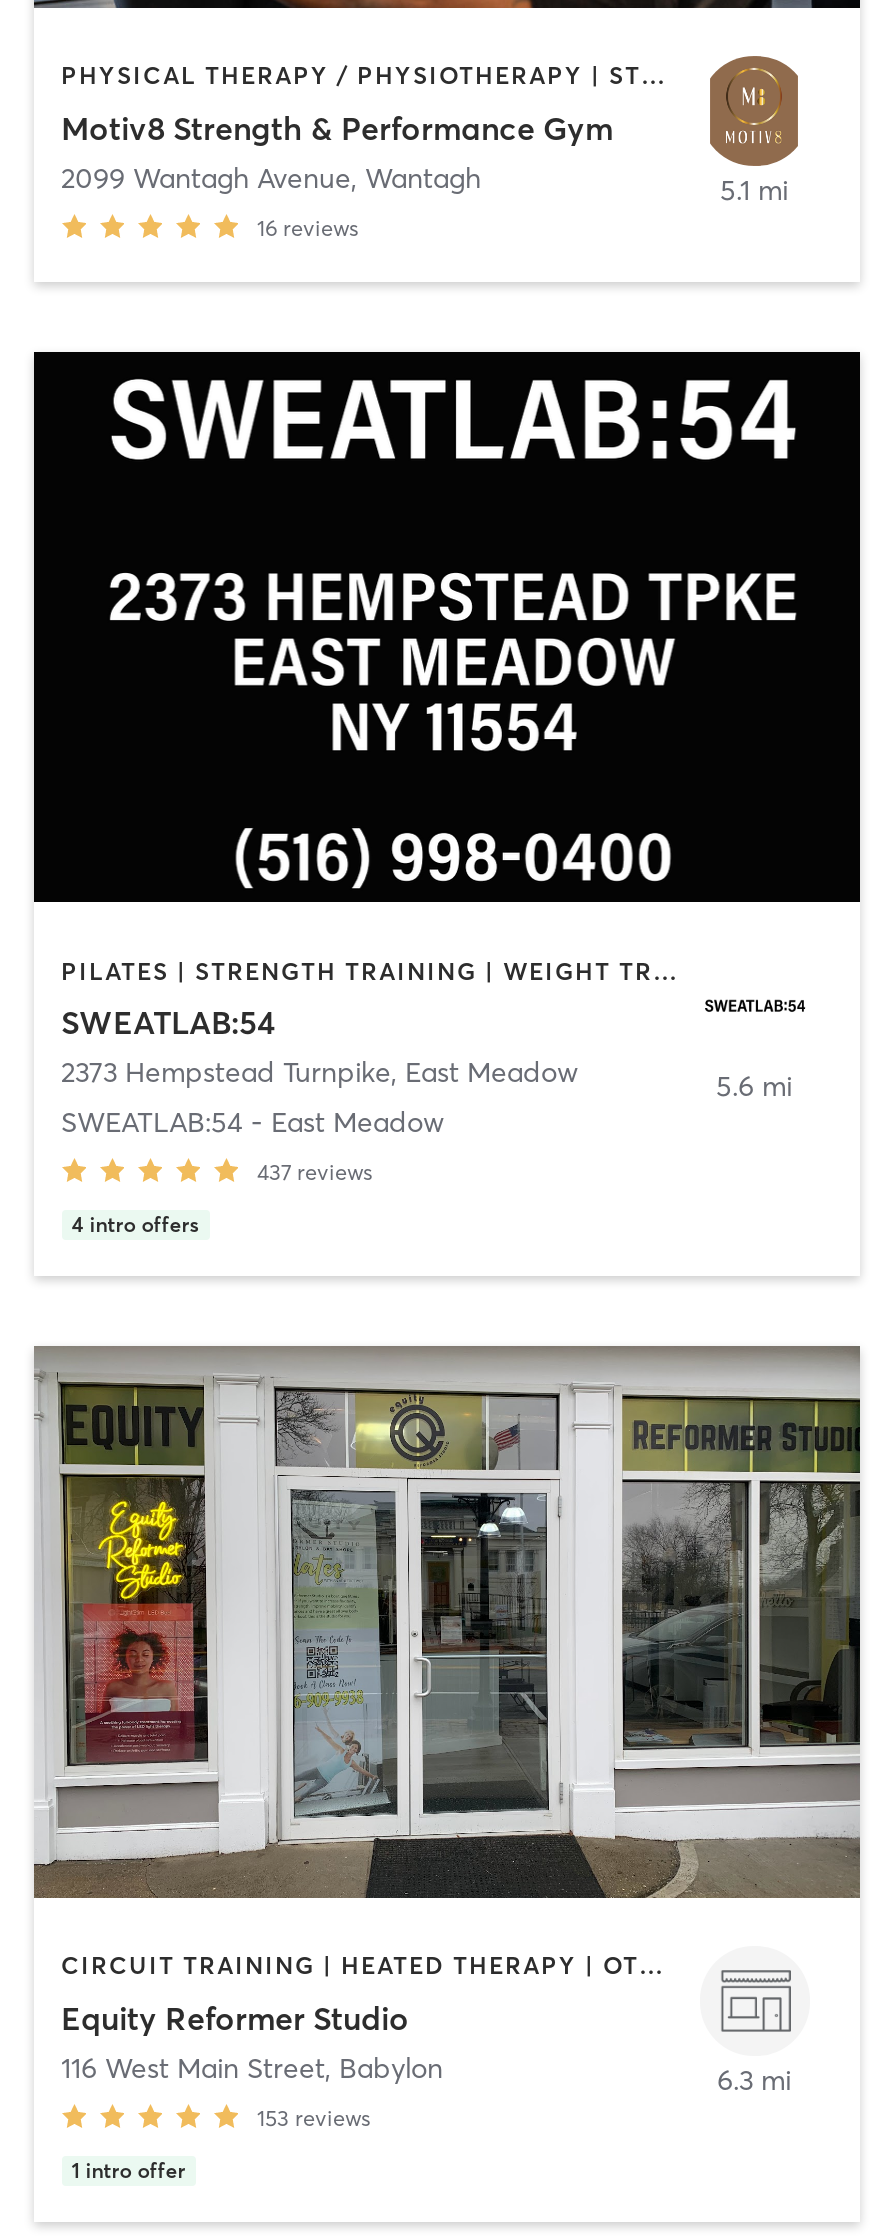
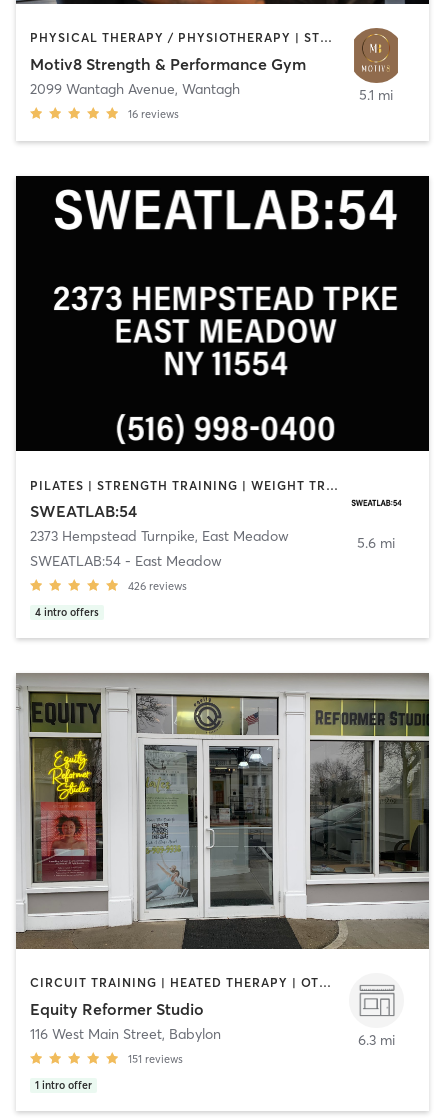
[257,1159,373,1187] 437 reviews -> [127,579,186,593] 426 reviews
[257,2103,371,2131] 153 reviews -> [127,1052,182,1066] 151 reviews

